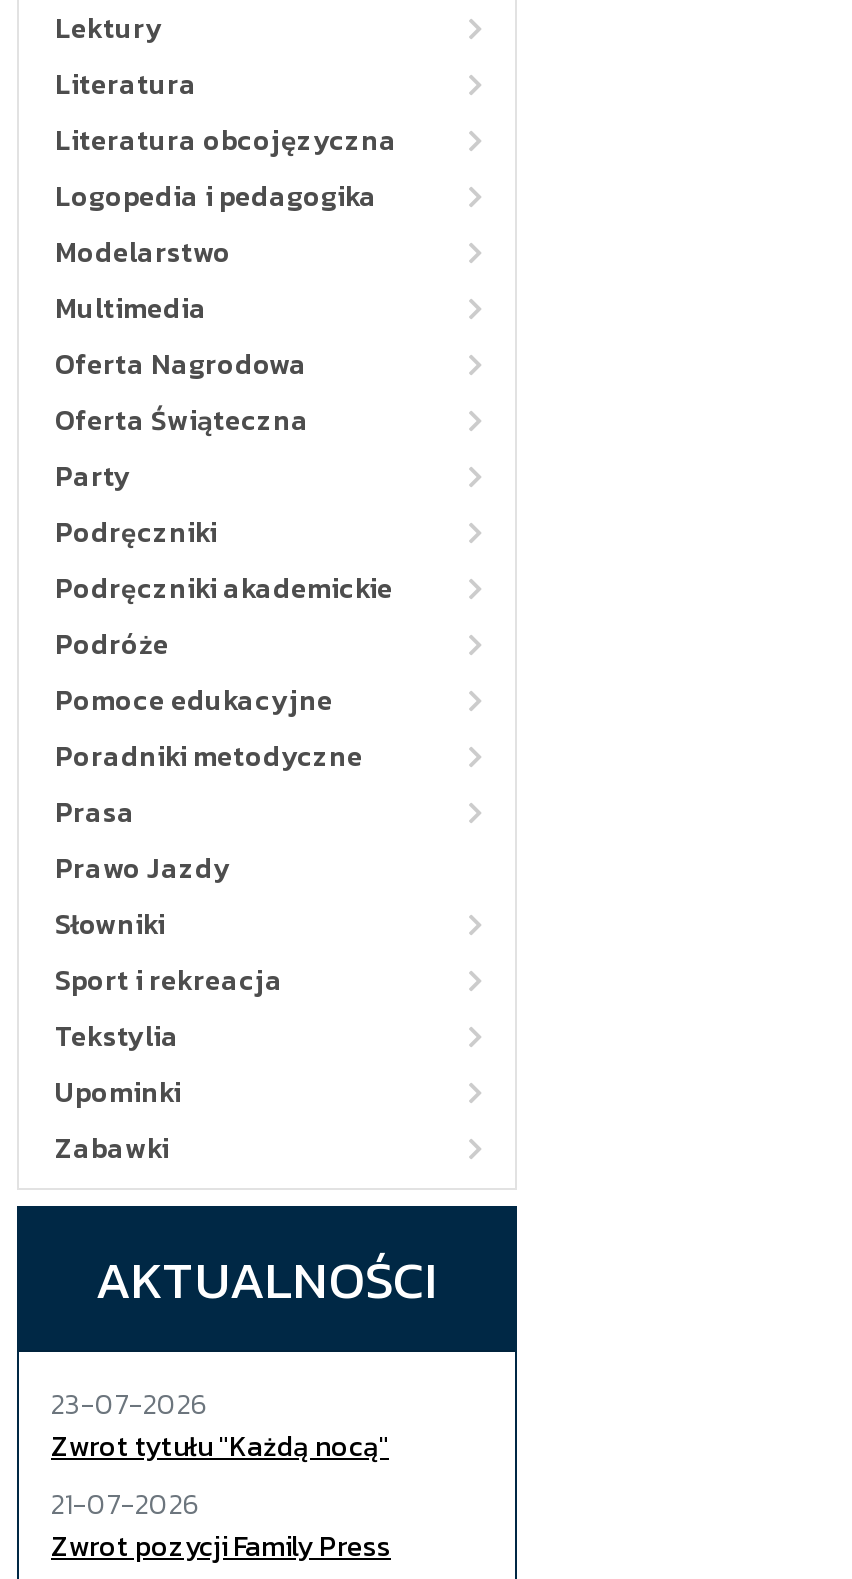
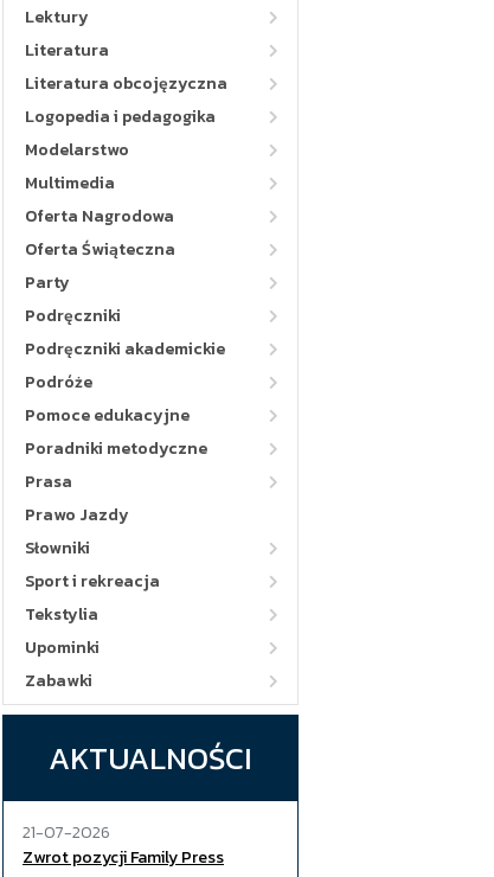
[51,1384,389,1468] 23-07-2026 | Zwrot tytułu "Każdą nocą" -> none

